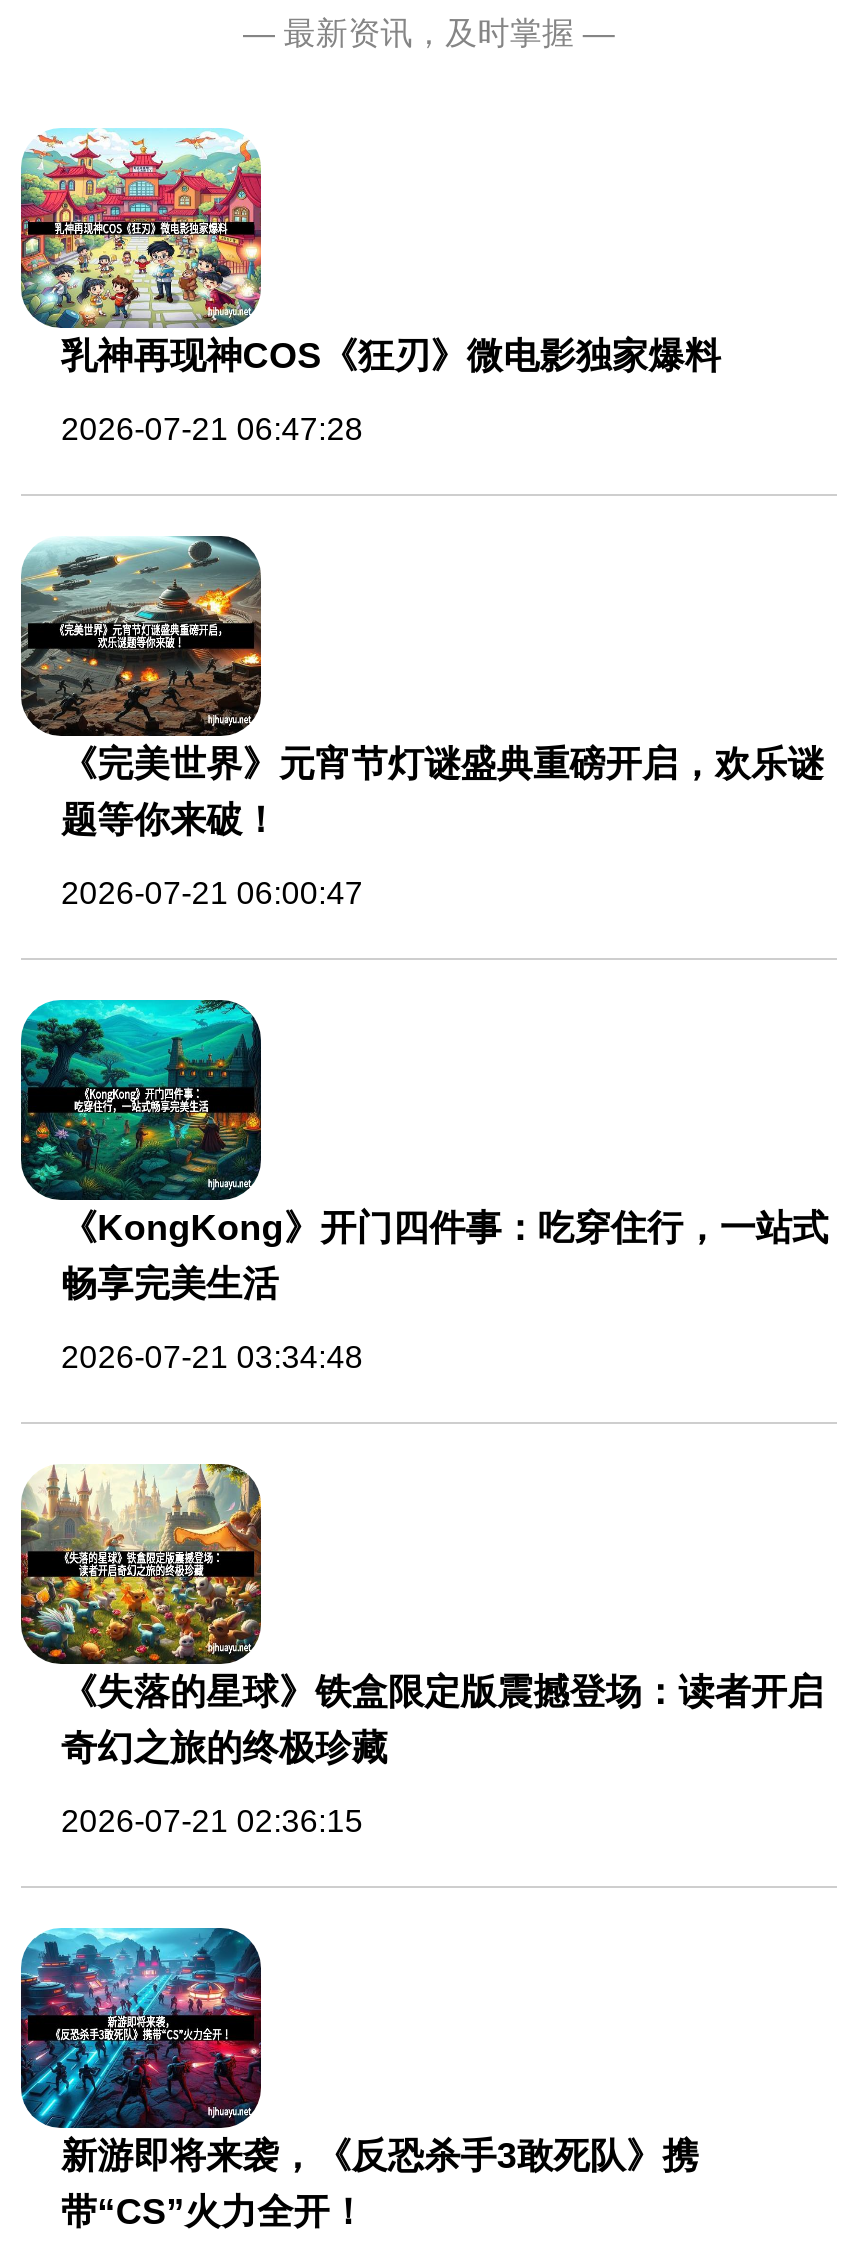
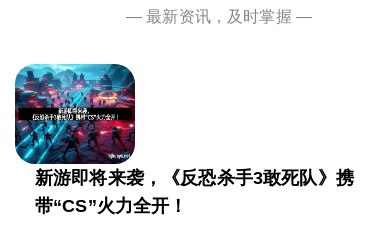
[19,128,721,446] [image] | 乳神再现神COS《狂刃》微电影独家爆料 | 2026-07-21 06:47:28 -> none
[19,534,824,910] [image] | 《完美世界》元宵节灯谜盛典重磅开启，欢乐谜 | 题等你来破！ | 2026-07-21 06:00:47 -> none
[19,998,829,1374] [image] | 《KongKong》开门四件事：吃穿住行，一站式 | 畅享完美生活 | 2026-07-21 03:34:48 -> none
[19,1462,824,1838] [image] | 《失落的星球》铁盒限定版震撼登场：读者开启 | 奇幻之旅的终极珍藏 | 2026-07-21 02:36:15 -> none

